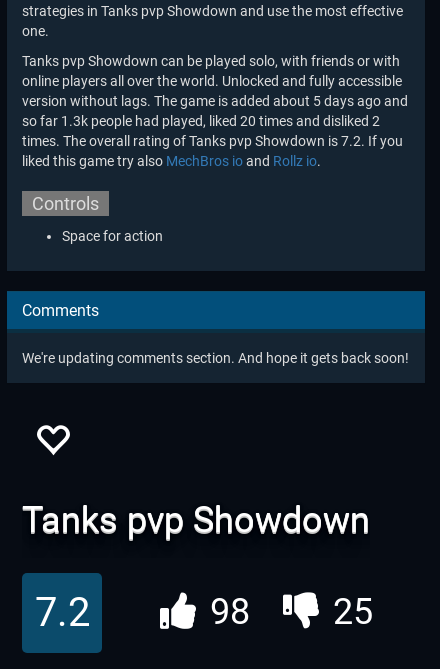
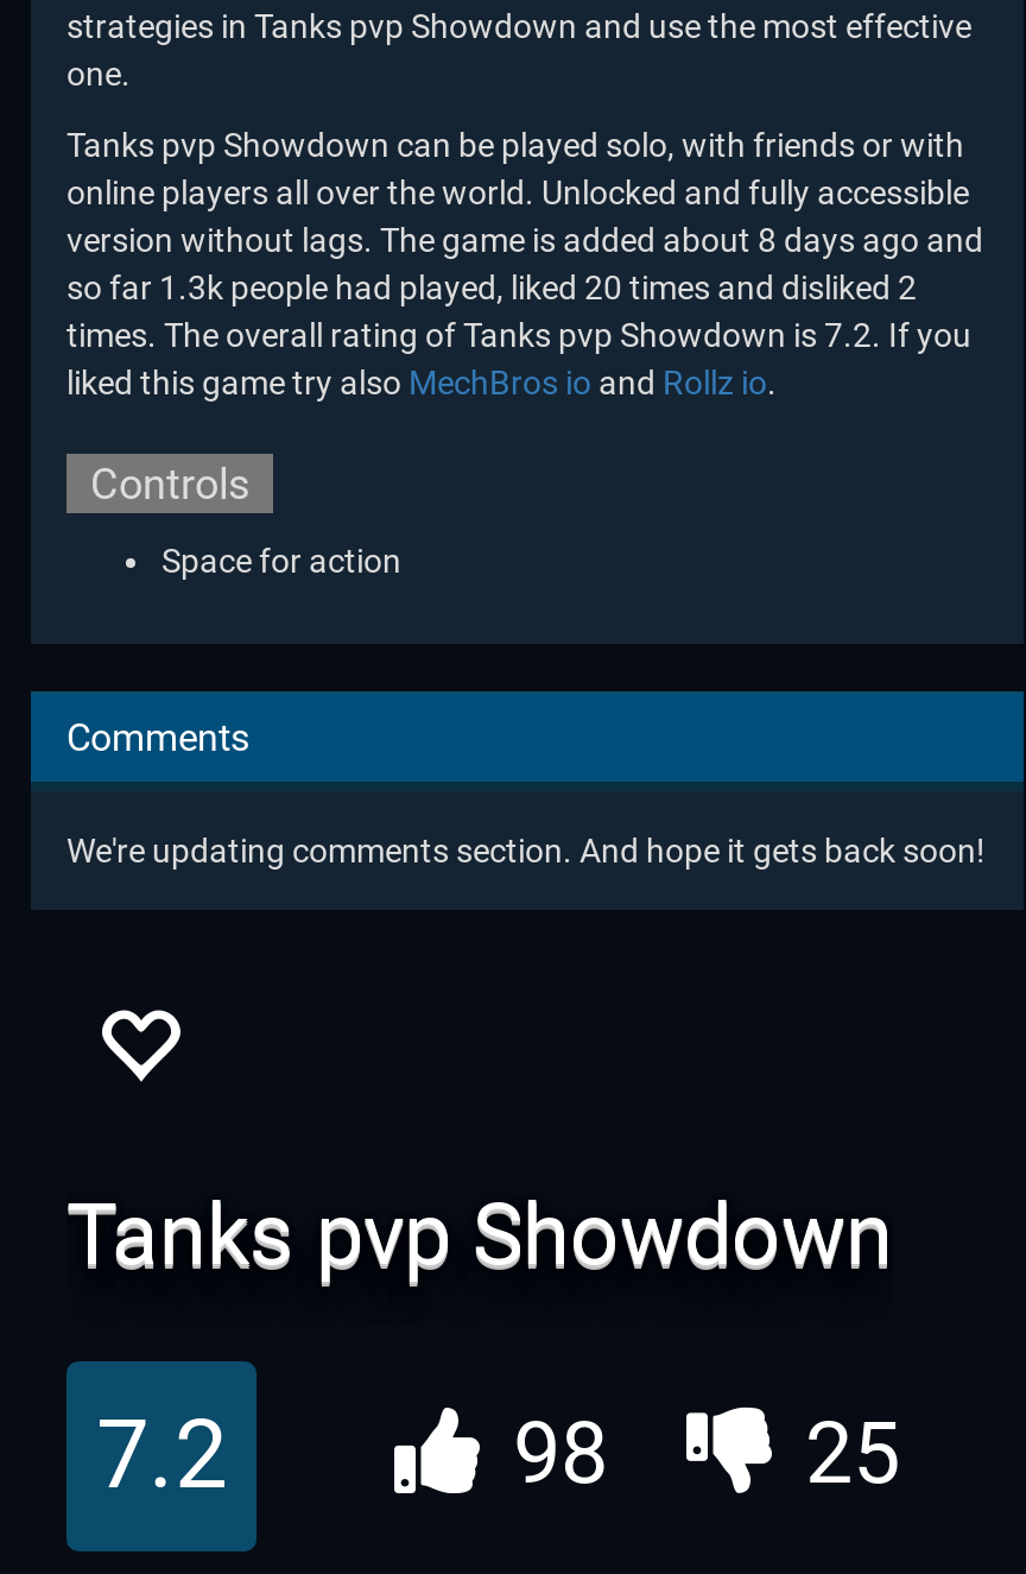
[22,93,408,109] version without lags. The game is added about 5 days ago and -> [66,221,983,259] version without lags. The game is added about 8 days ago and

